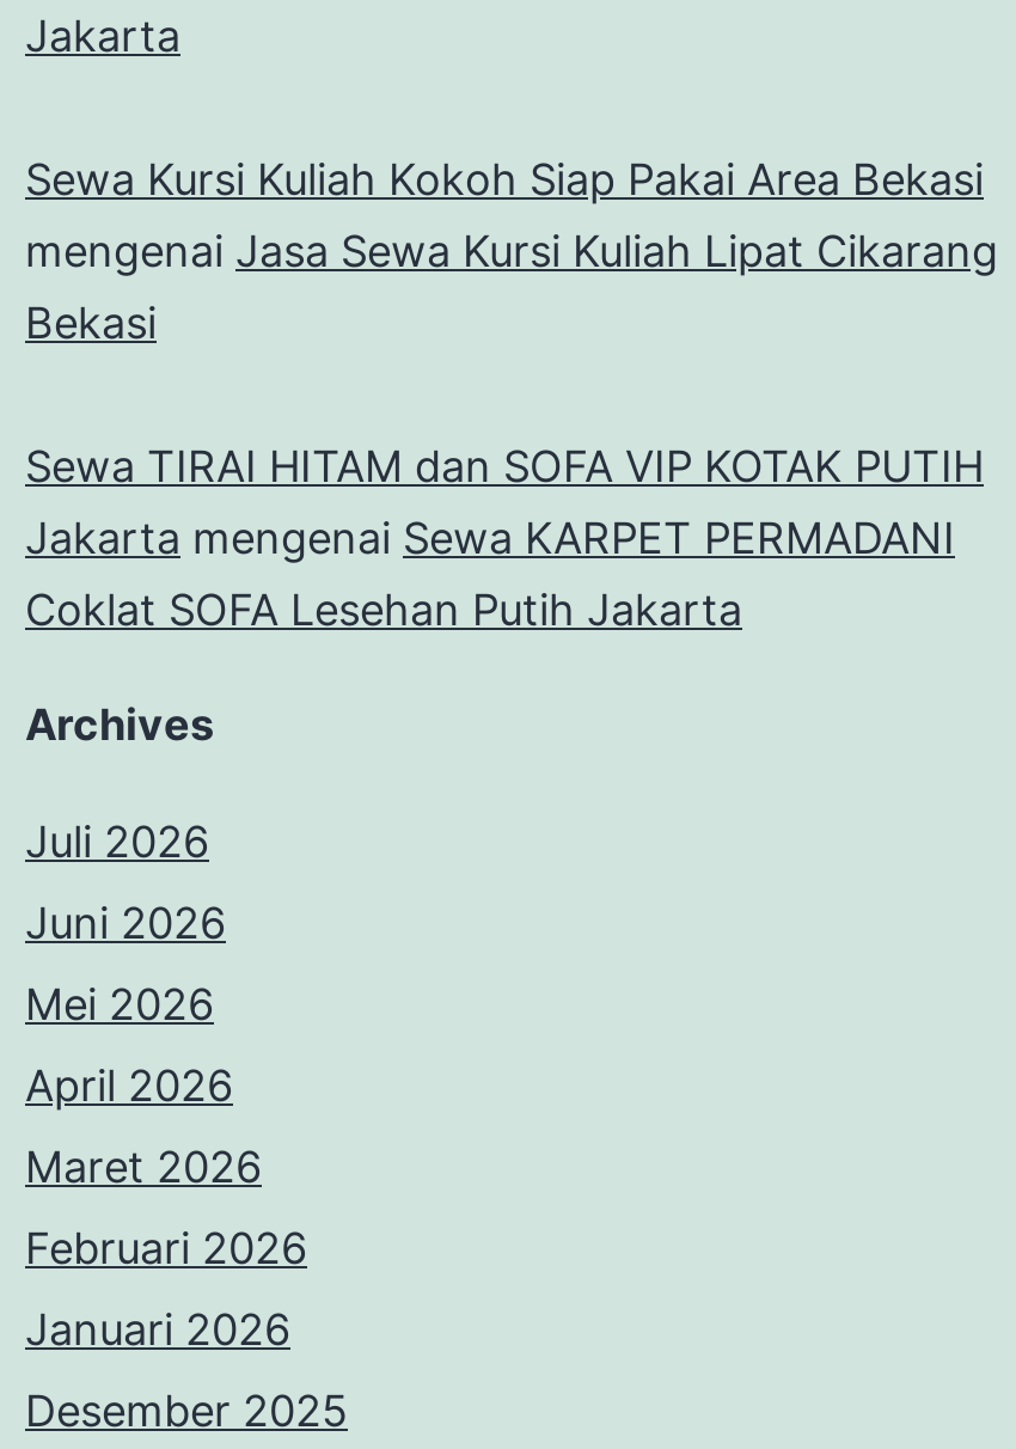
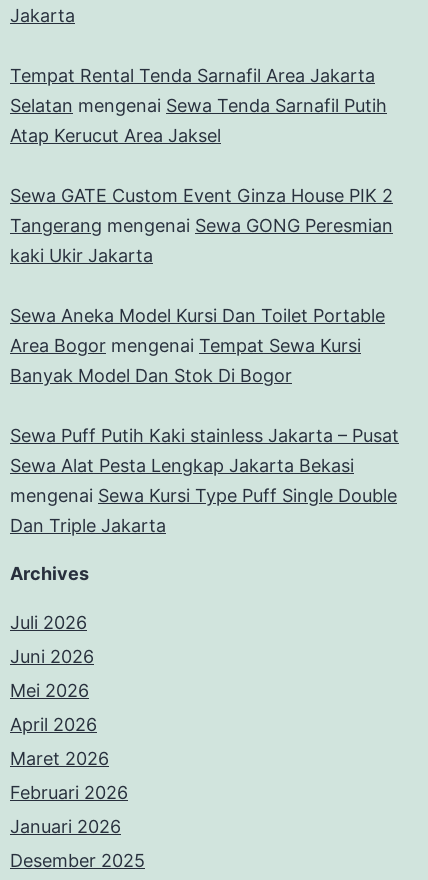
[25,154,998,634] Sewa Kursi Kuliah Kokoh Siap Pakai Area Bekasi | mengenai Jasa Sewa Kursi Kuliah Lipat Cikarang | Bekasi | Sewa TIRAI HITAM dan SOFA VIP KOTAK PUTIH | Jakarta mengenai Sewa KARPET PERMADANI | Coklat SOFA Lesehan Putih Jakarta -> [10,65,399,536] Tempat Rental Tenda Sarnafil Area Jakarta | Selatan mengenai Sewa Tenda Sarnafil Putih | Atap Kerucut Area Jaksel | Sewa GATE Custom Event Ginza House PIK 2 | Tangerang mengenai Sewa GONG Peresmian | kaki Ukir Jakarta | Sewa Aneka Model Kursi Dan Toilet Portable | Area Bogor mengenai Tempat Sewa Kursi | Banyak Model Dan Stok Di Bogor | Sewa Puff Putih Kaki stainless Jakarta – Pusat | Sewa Alat Pesta Lengkap Jakarta Bekasi | mengenai Sewa Kursi Type Puff Single Double | Dan Triple Jakarta

